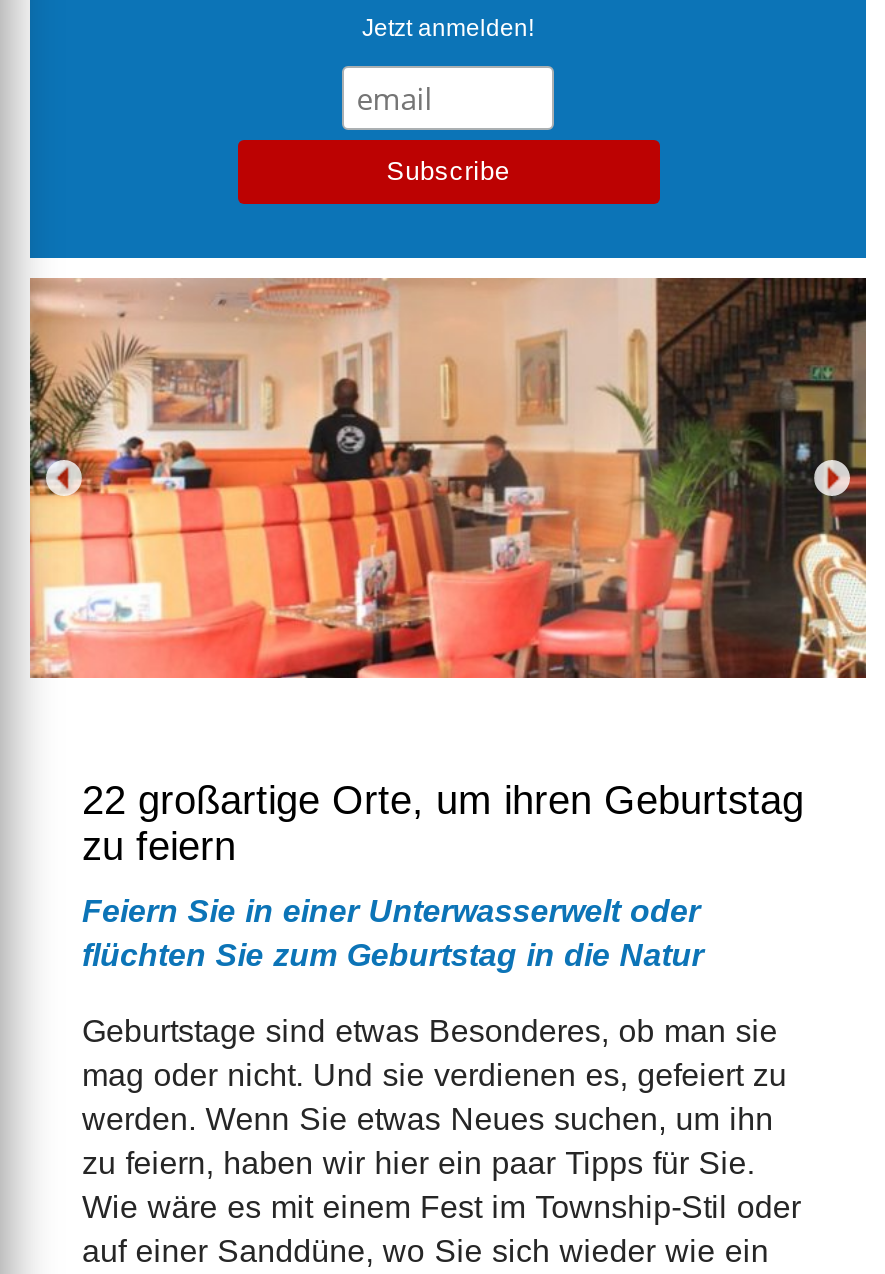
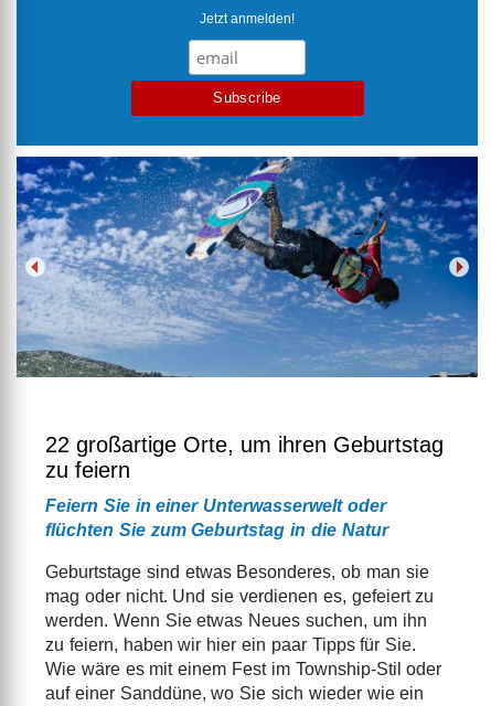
[28,276,868,680] [image] -> [15,156,479,378] [image]

